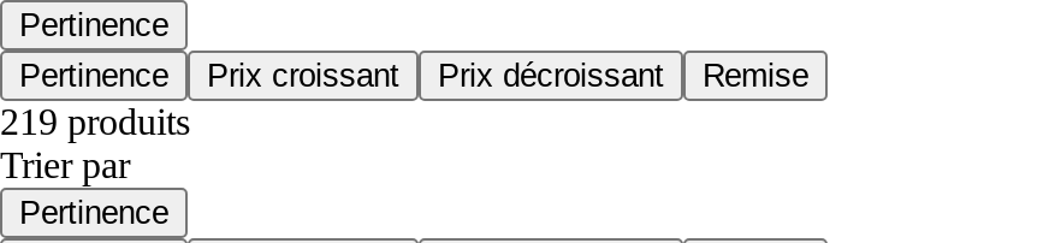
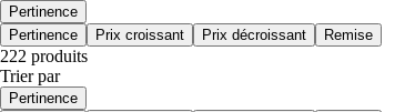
[0,102,190,143] 219 produits -> [0,47,88,66] 222 produits

